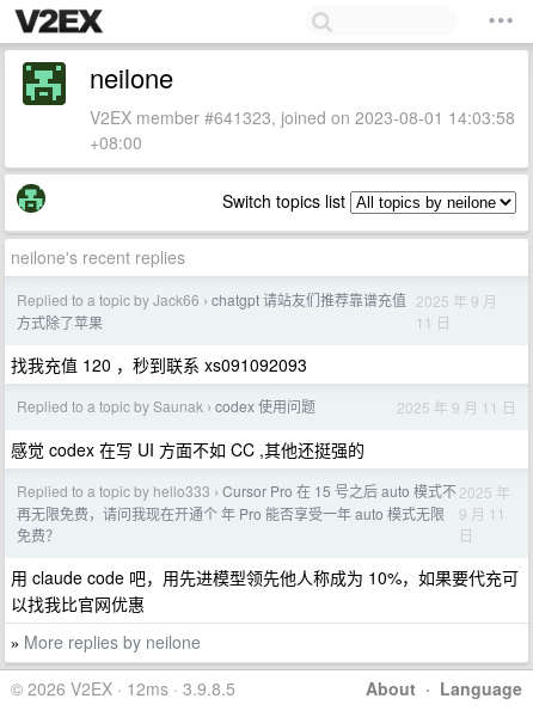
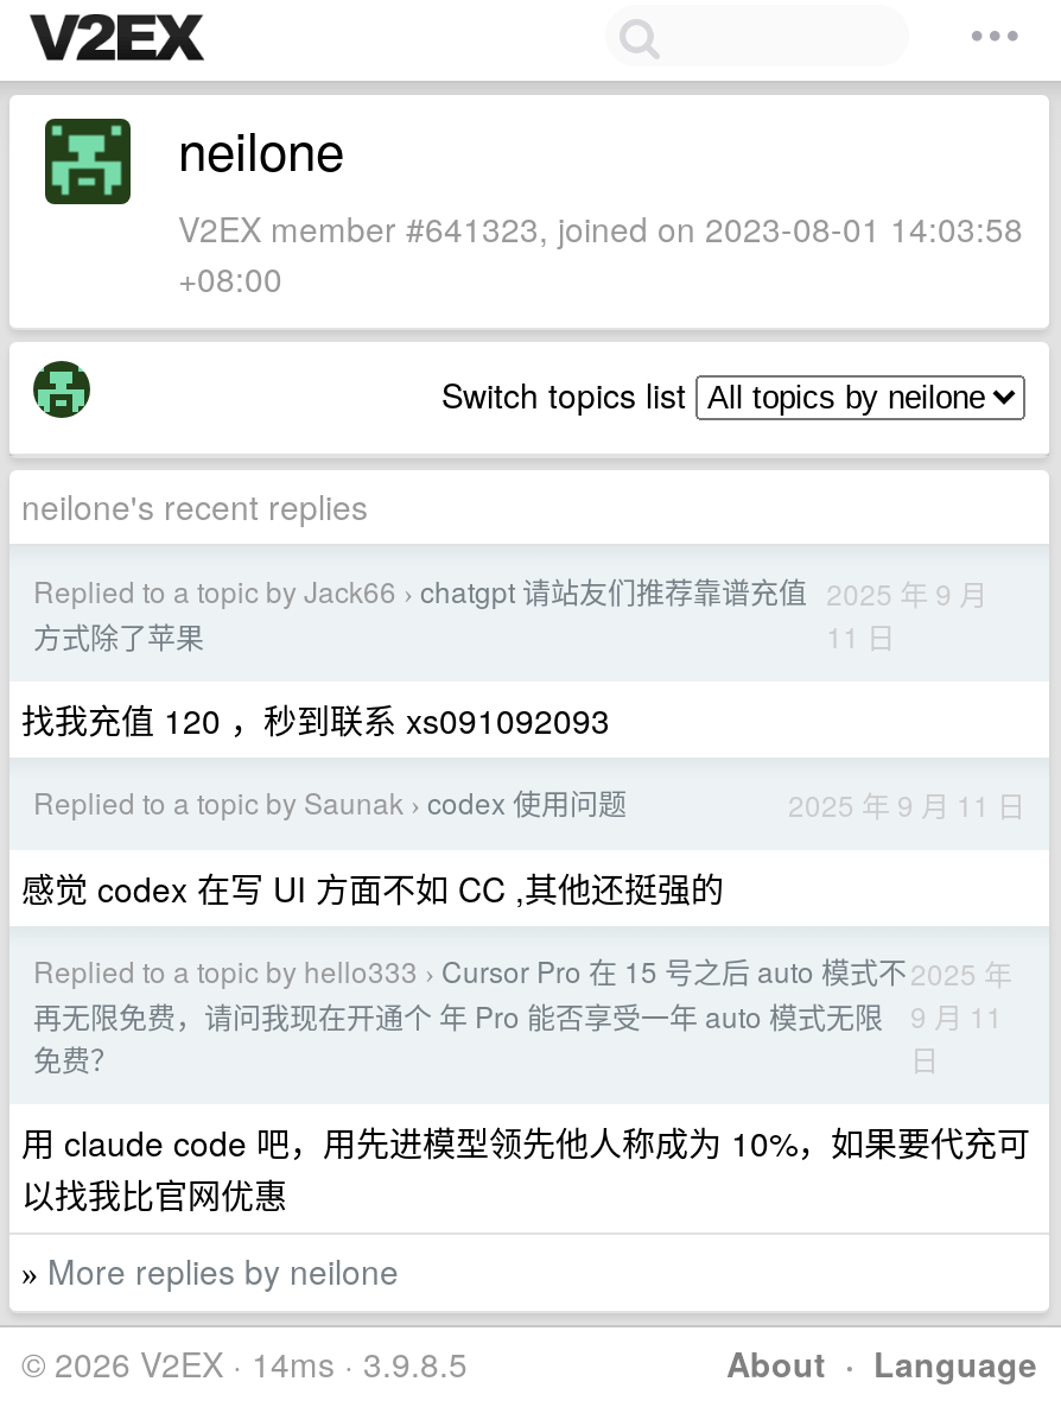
[11,676,235,700] © 2026 V2EX · 12ms · 3.9.8.5 -> [21,1339,468,1387] © 2026 V2EX · 14ms · 3.9.8.5

